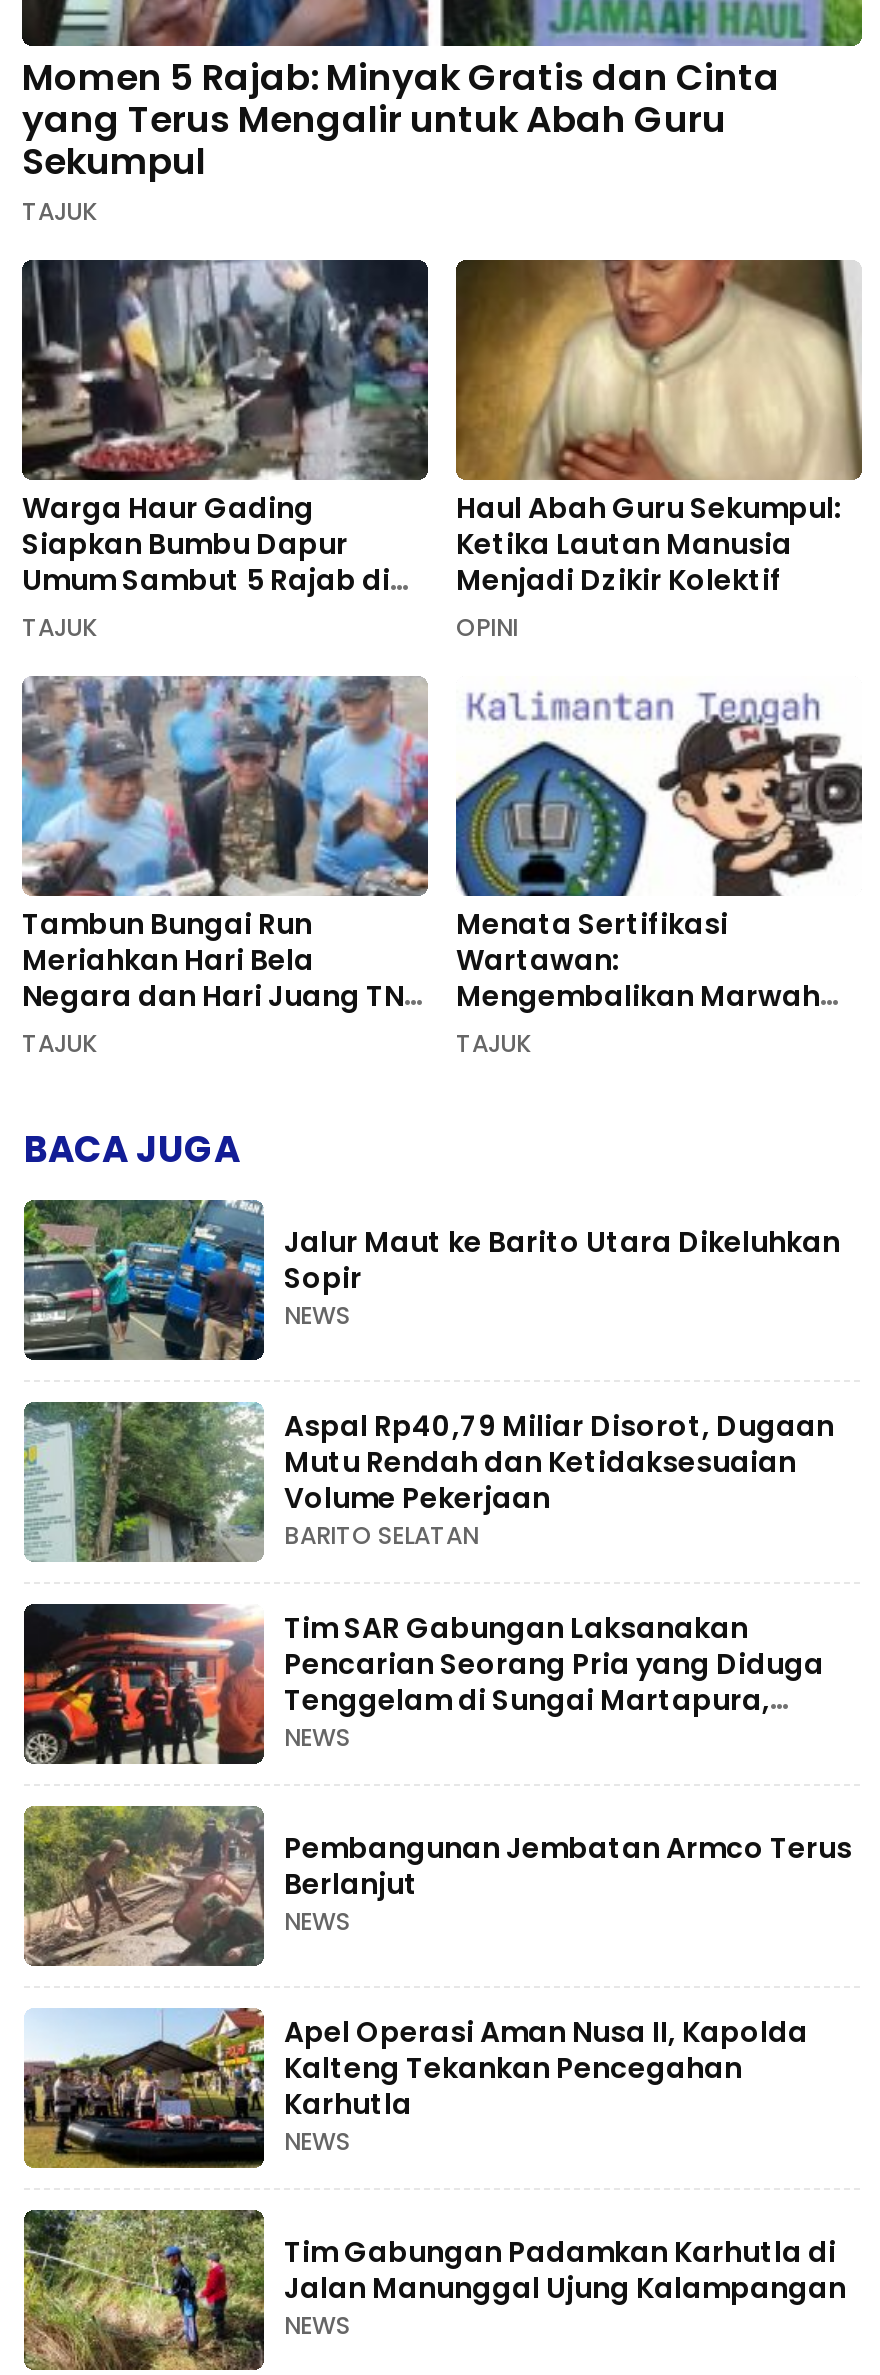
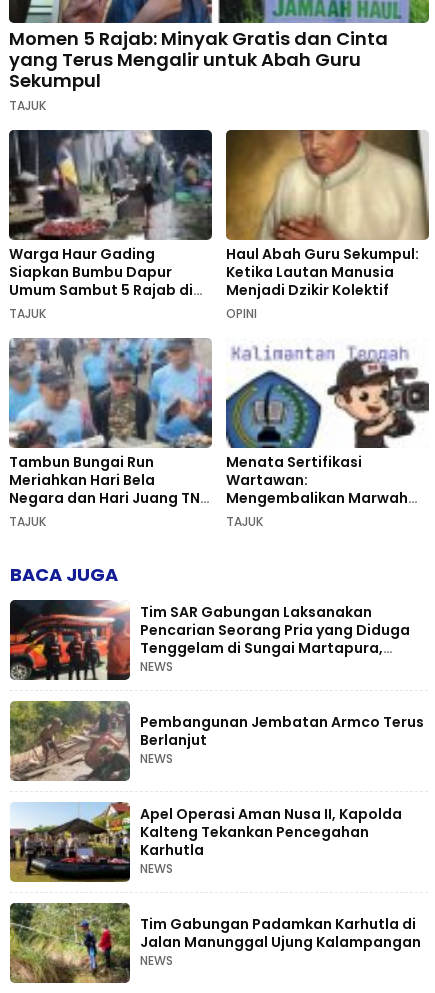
[22,1198,840,1551] [image] | Jalur Maut ke Barito Utara Dikeluhkan | Sopir | NEWS | Aspal Rp40,79 Miliar Disorot, Dugaan | Mutu Rendah dan Ketidaksesuaian | Volume Pekerjaan | BARITO SELATAN -> none
[24,1400,256,1562] [image] -> none

